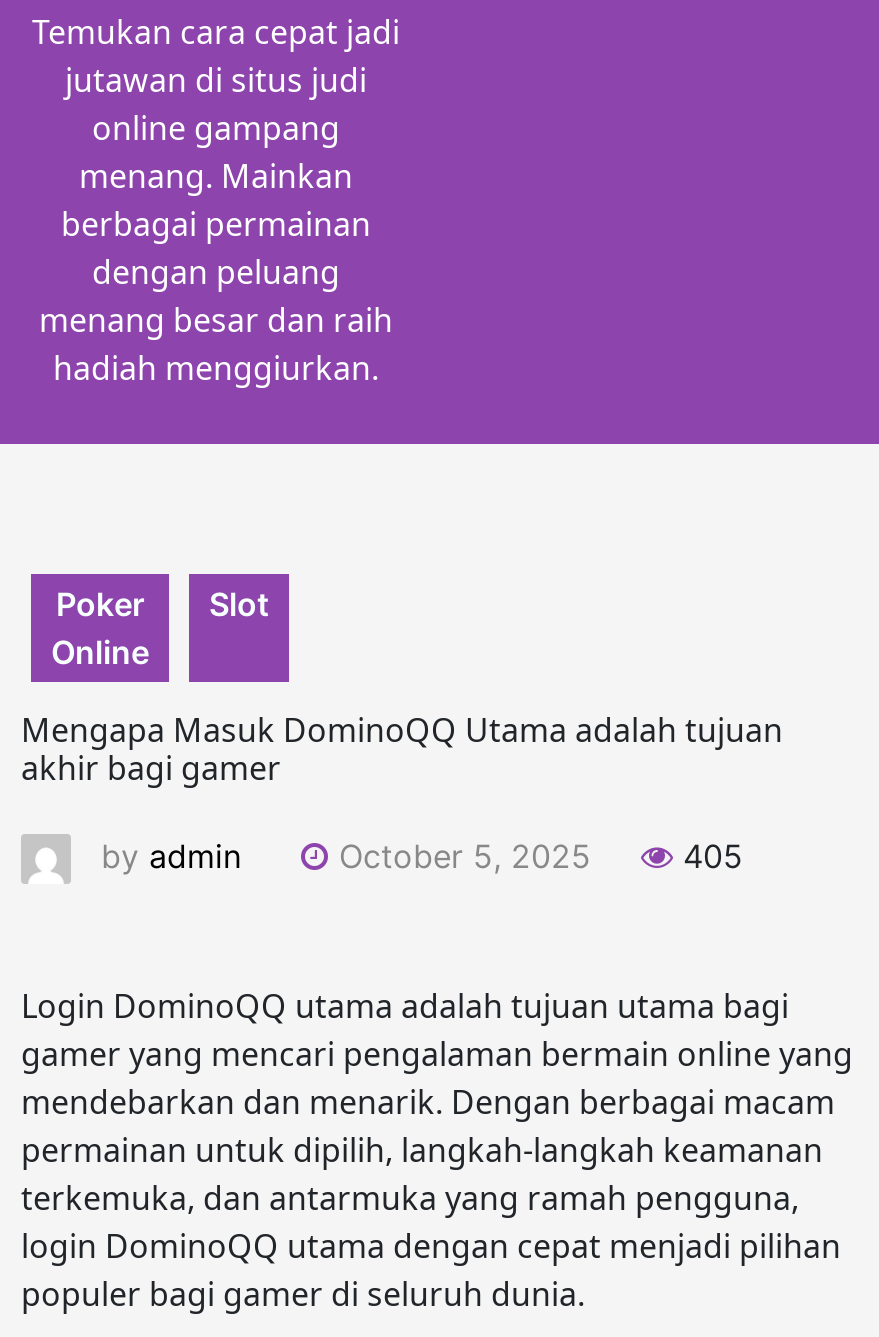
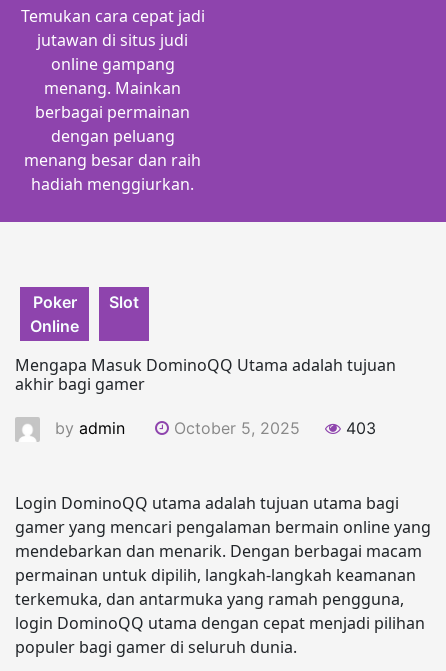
[673,836,743,876] 405 -> [341,418,376,438] 403

